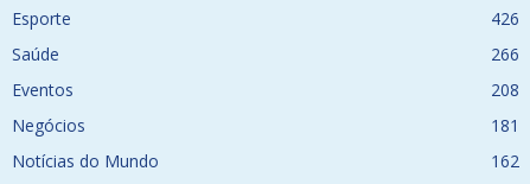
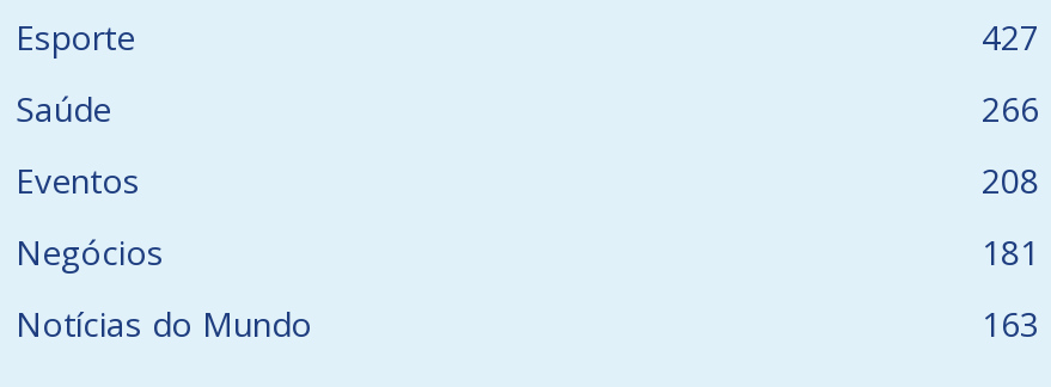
[491,7,519,30] 426 -> [982,15,1039,60] 427
[491,150,519,172] 162 -> [982,301,1039,347] 163

